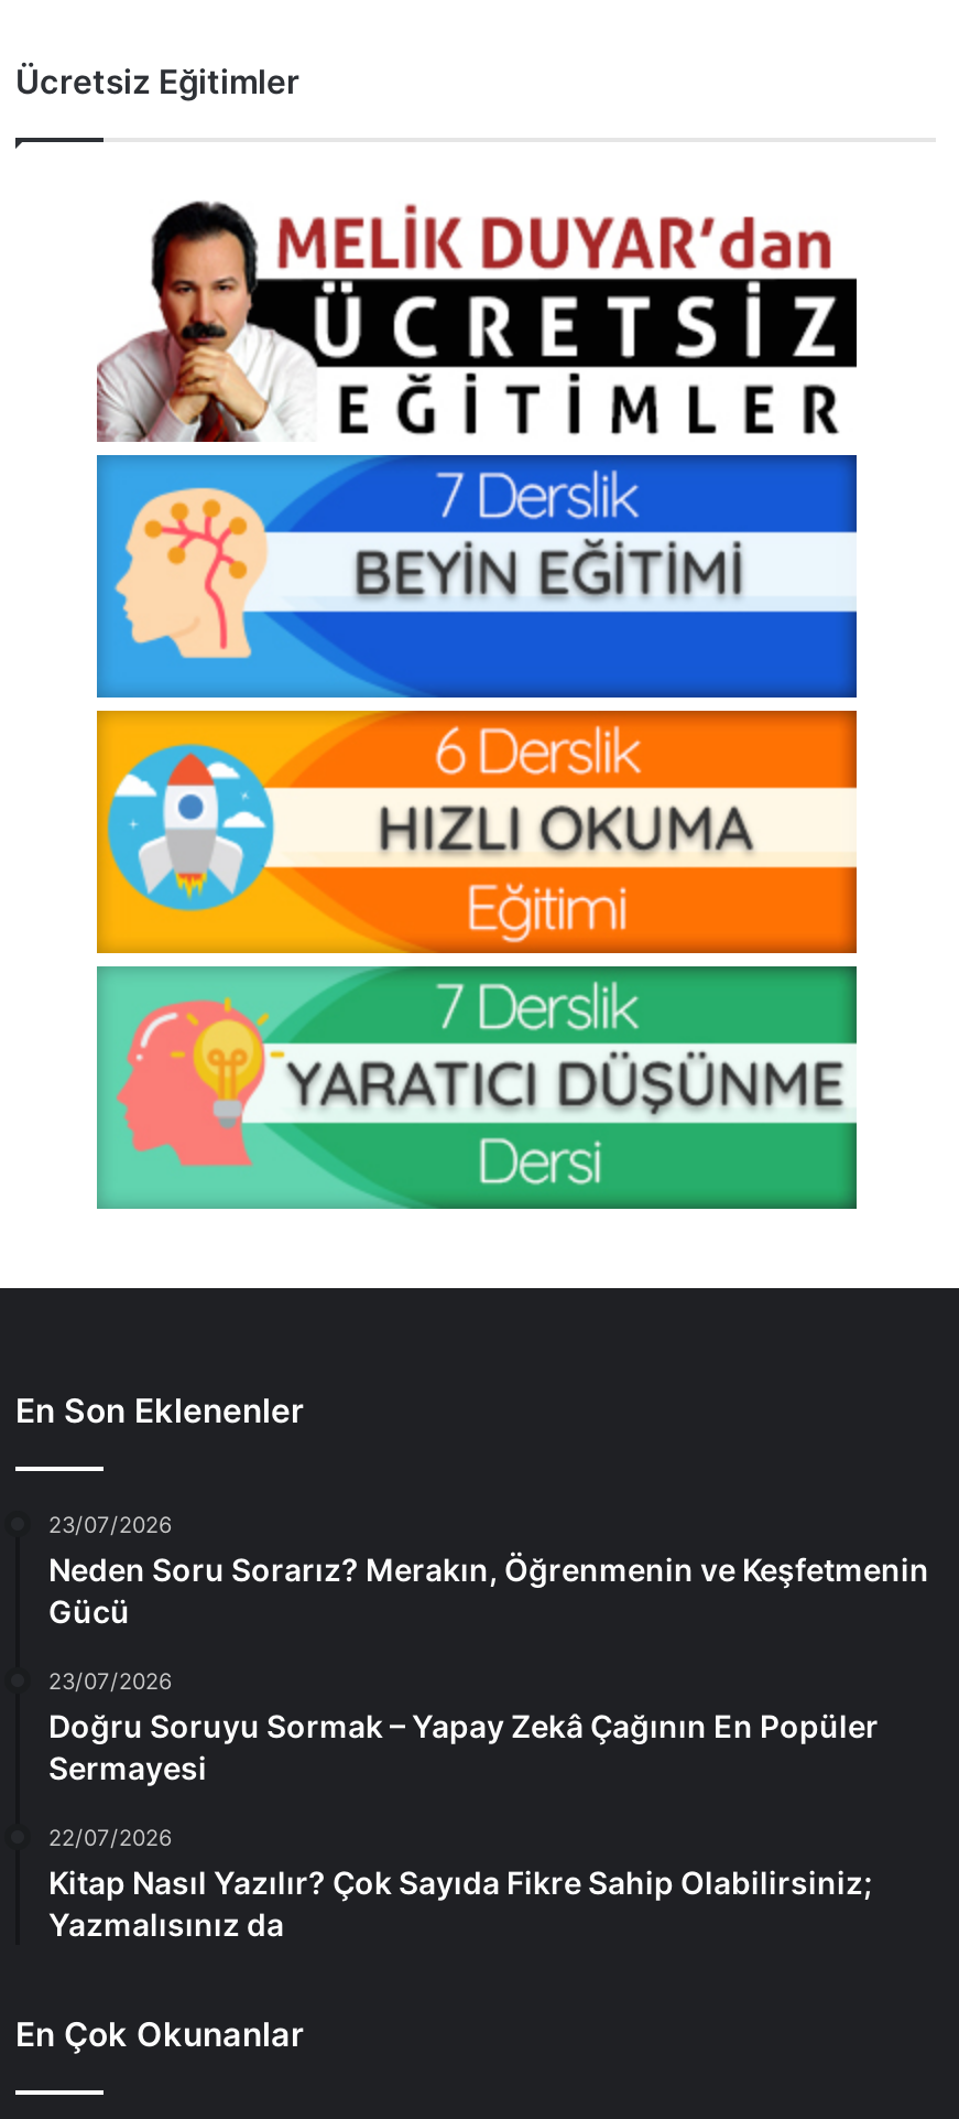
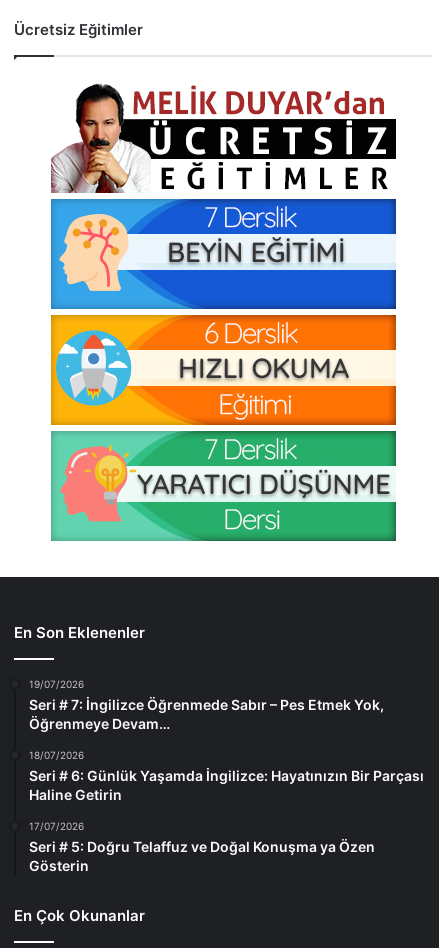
[48,1511,929,1630] 23/07/2026 | Neden Soru Sorarız? Merakın, Öğrenmenin ve Keşfetmenin | Gücü -> [29,678,384,732] 19/07/2026 | Seri # 7: İngilizce Öğrenmede Sabır – Pes Etmek Yok, | Öğrenmeye Devam…
[48,1668,879,1787] 23/07/2026 | Doğru Soruyu Sormak – Yapay Zekâ Çağının En Popüler | Sermayesi -> [29,749,424,803] 18/07/2026 | Seri # 6: Günlük Yaşamda İngilizce: Hayatınızın Bir Parçası | Haline Getirin
[48,1824,872,1943] 22/07/2026 | Kitap Nasıl Yazılır? Çok Sayıda Fikre Sahip Olabilirsiniz; | Yazmalısınız da -> [29,820,375,874] 17/07/2026 | Seri # 5: Doğru Telaffuz ve Doğal Konuşma ya Özen | Gösterin

